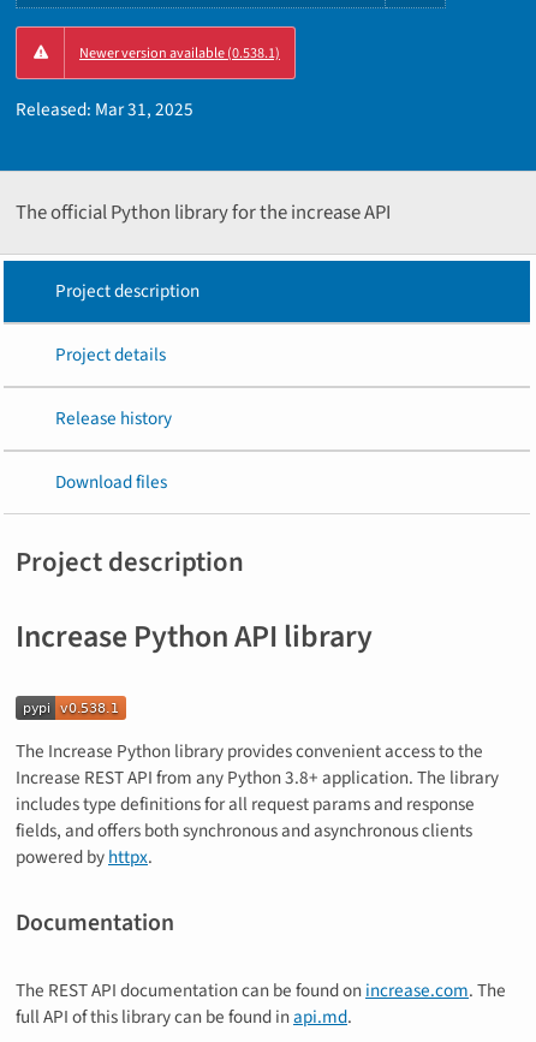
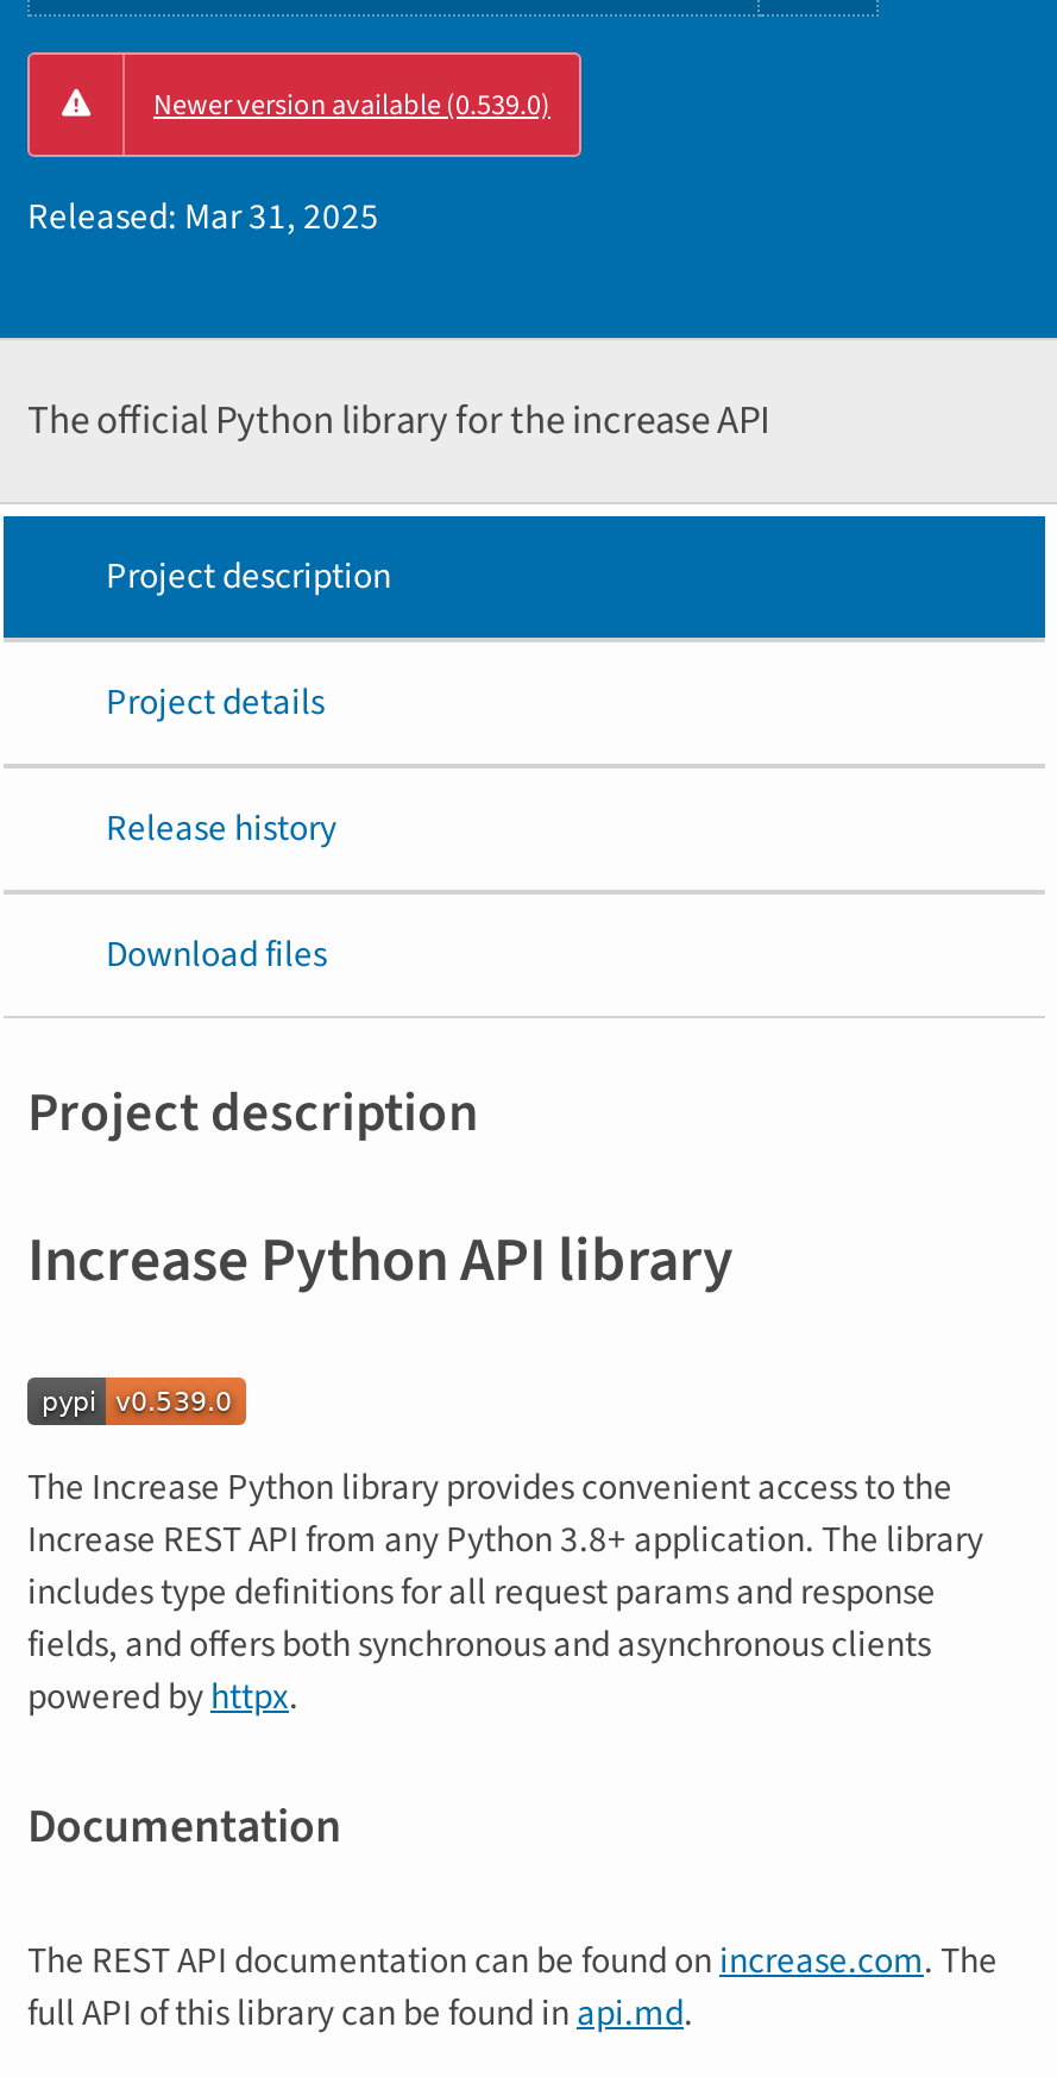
[79,43,280,63] Newer version available (0.538.1) -> [153,85,550,125] Newer version available (0.539.0)

